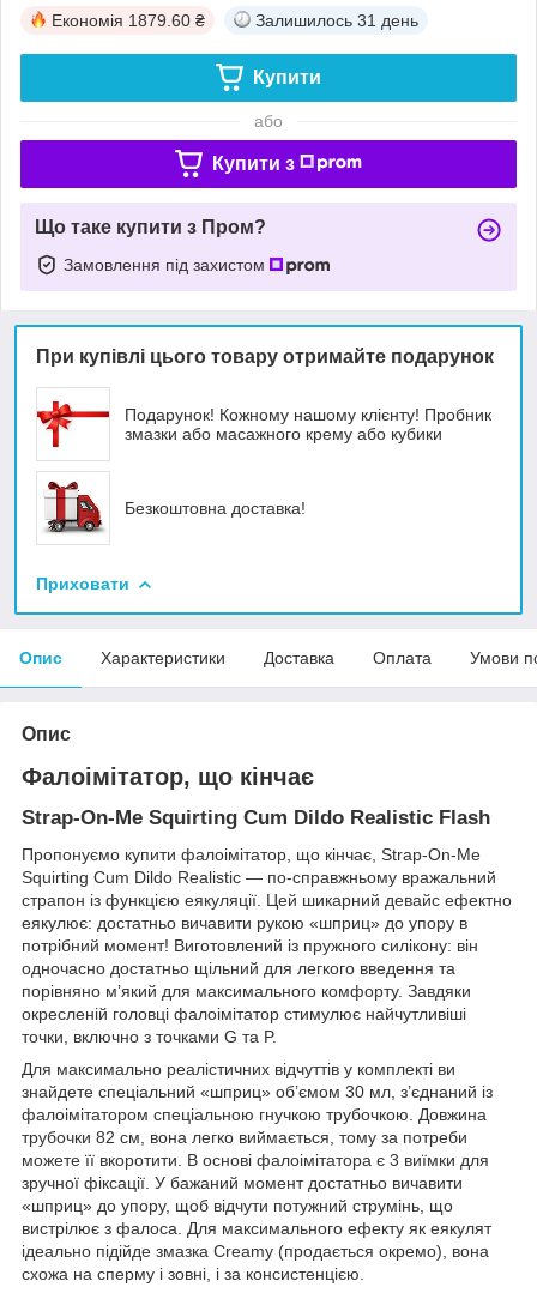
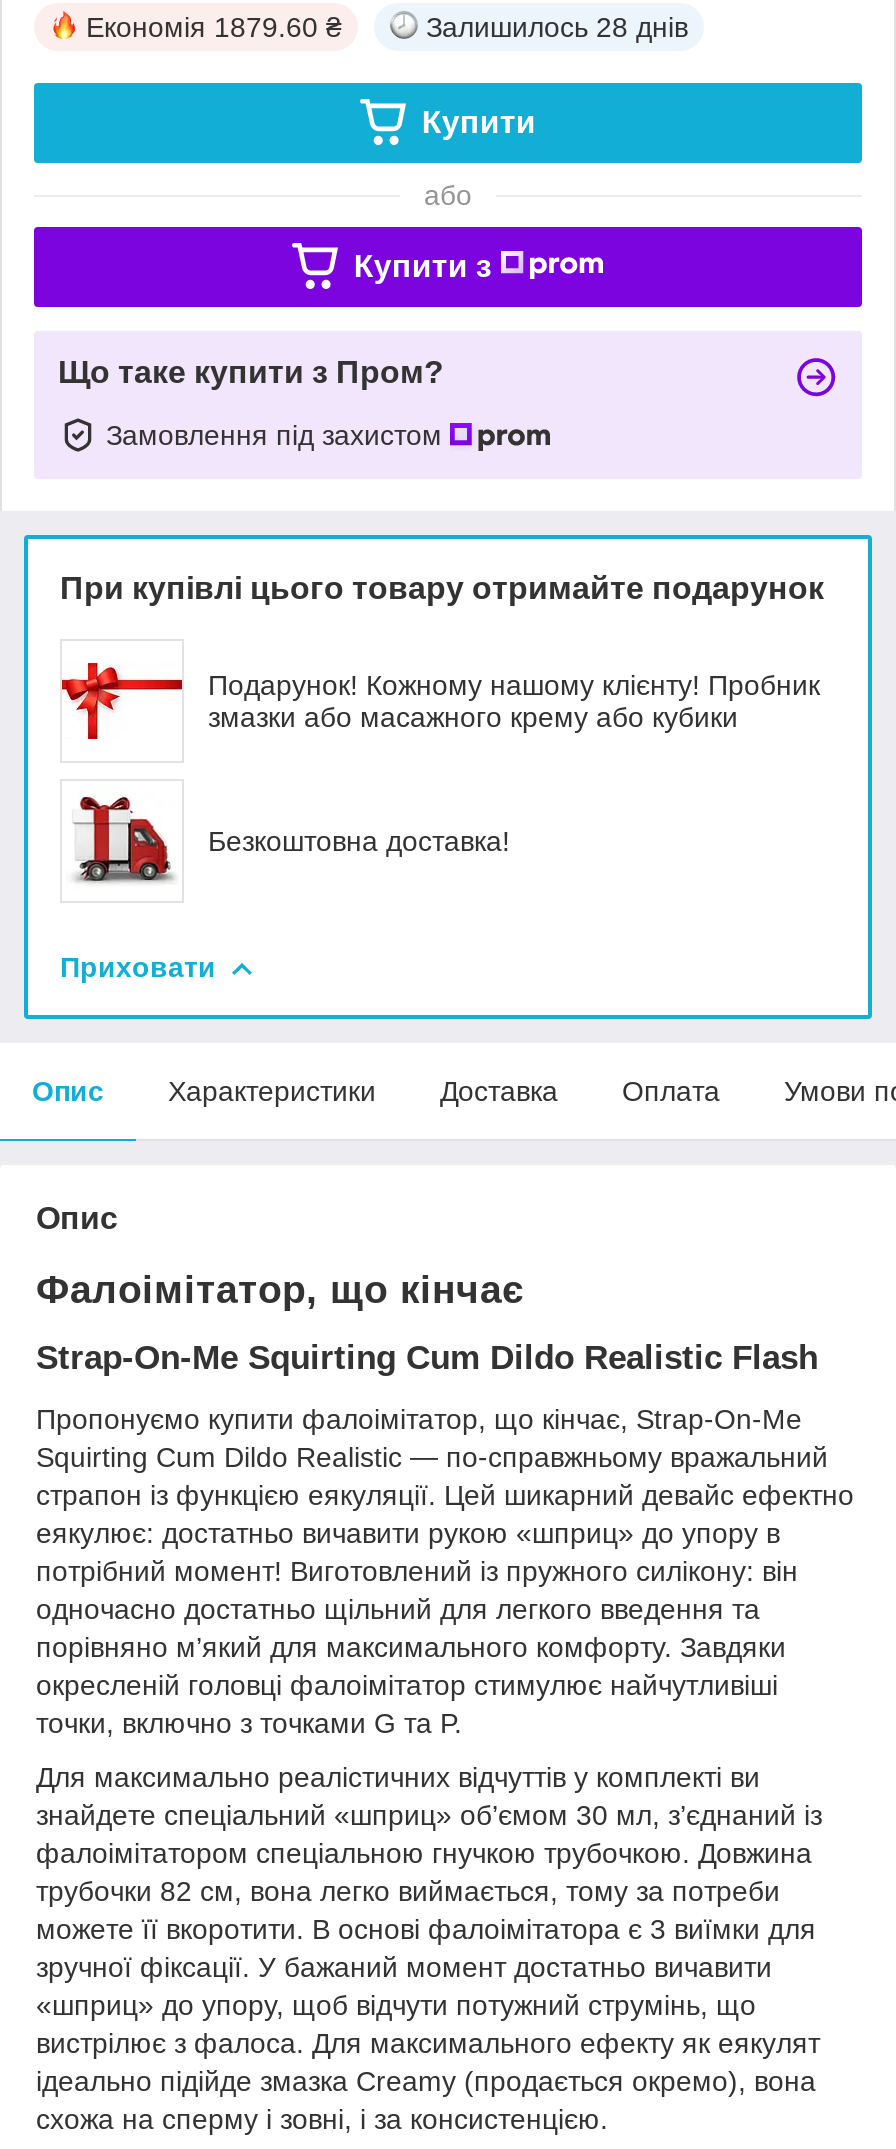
[255,11,418,30] Залишилось 31 день -> [426,11,688,43] Залишилось 28 днів

